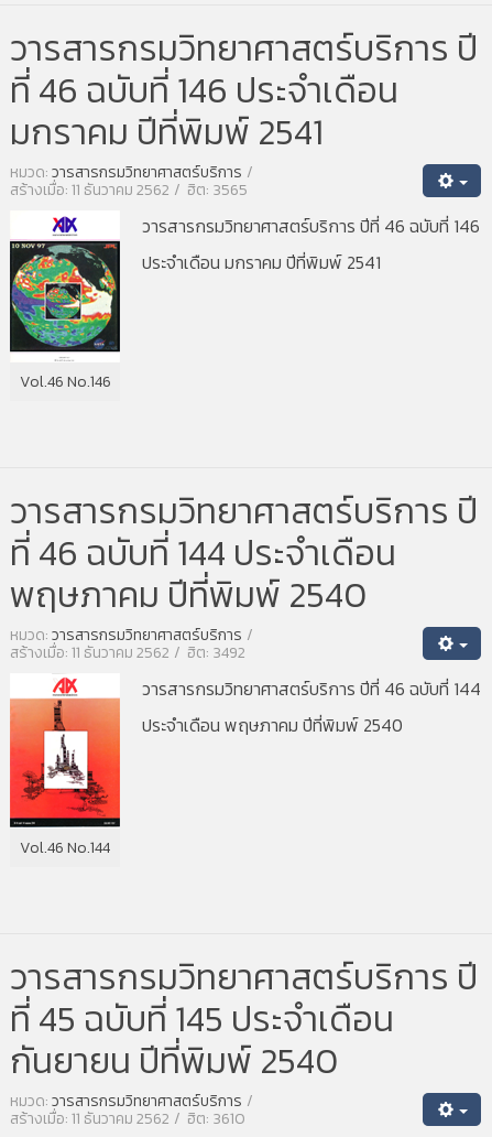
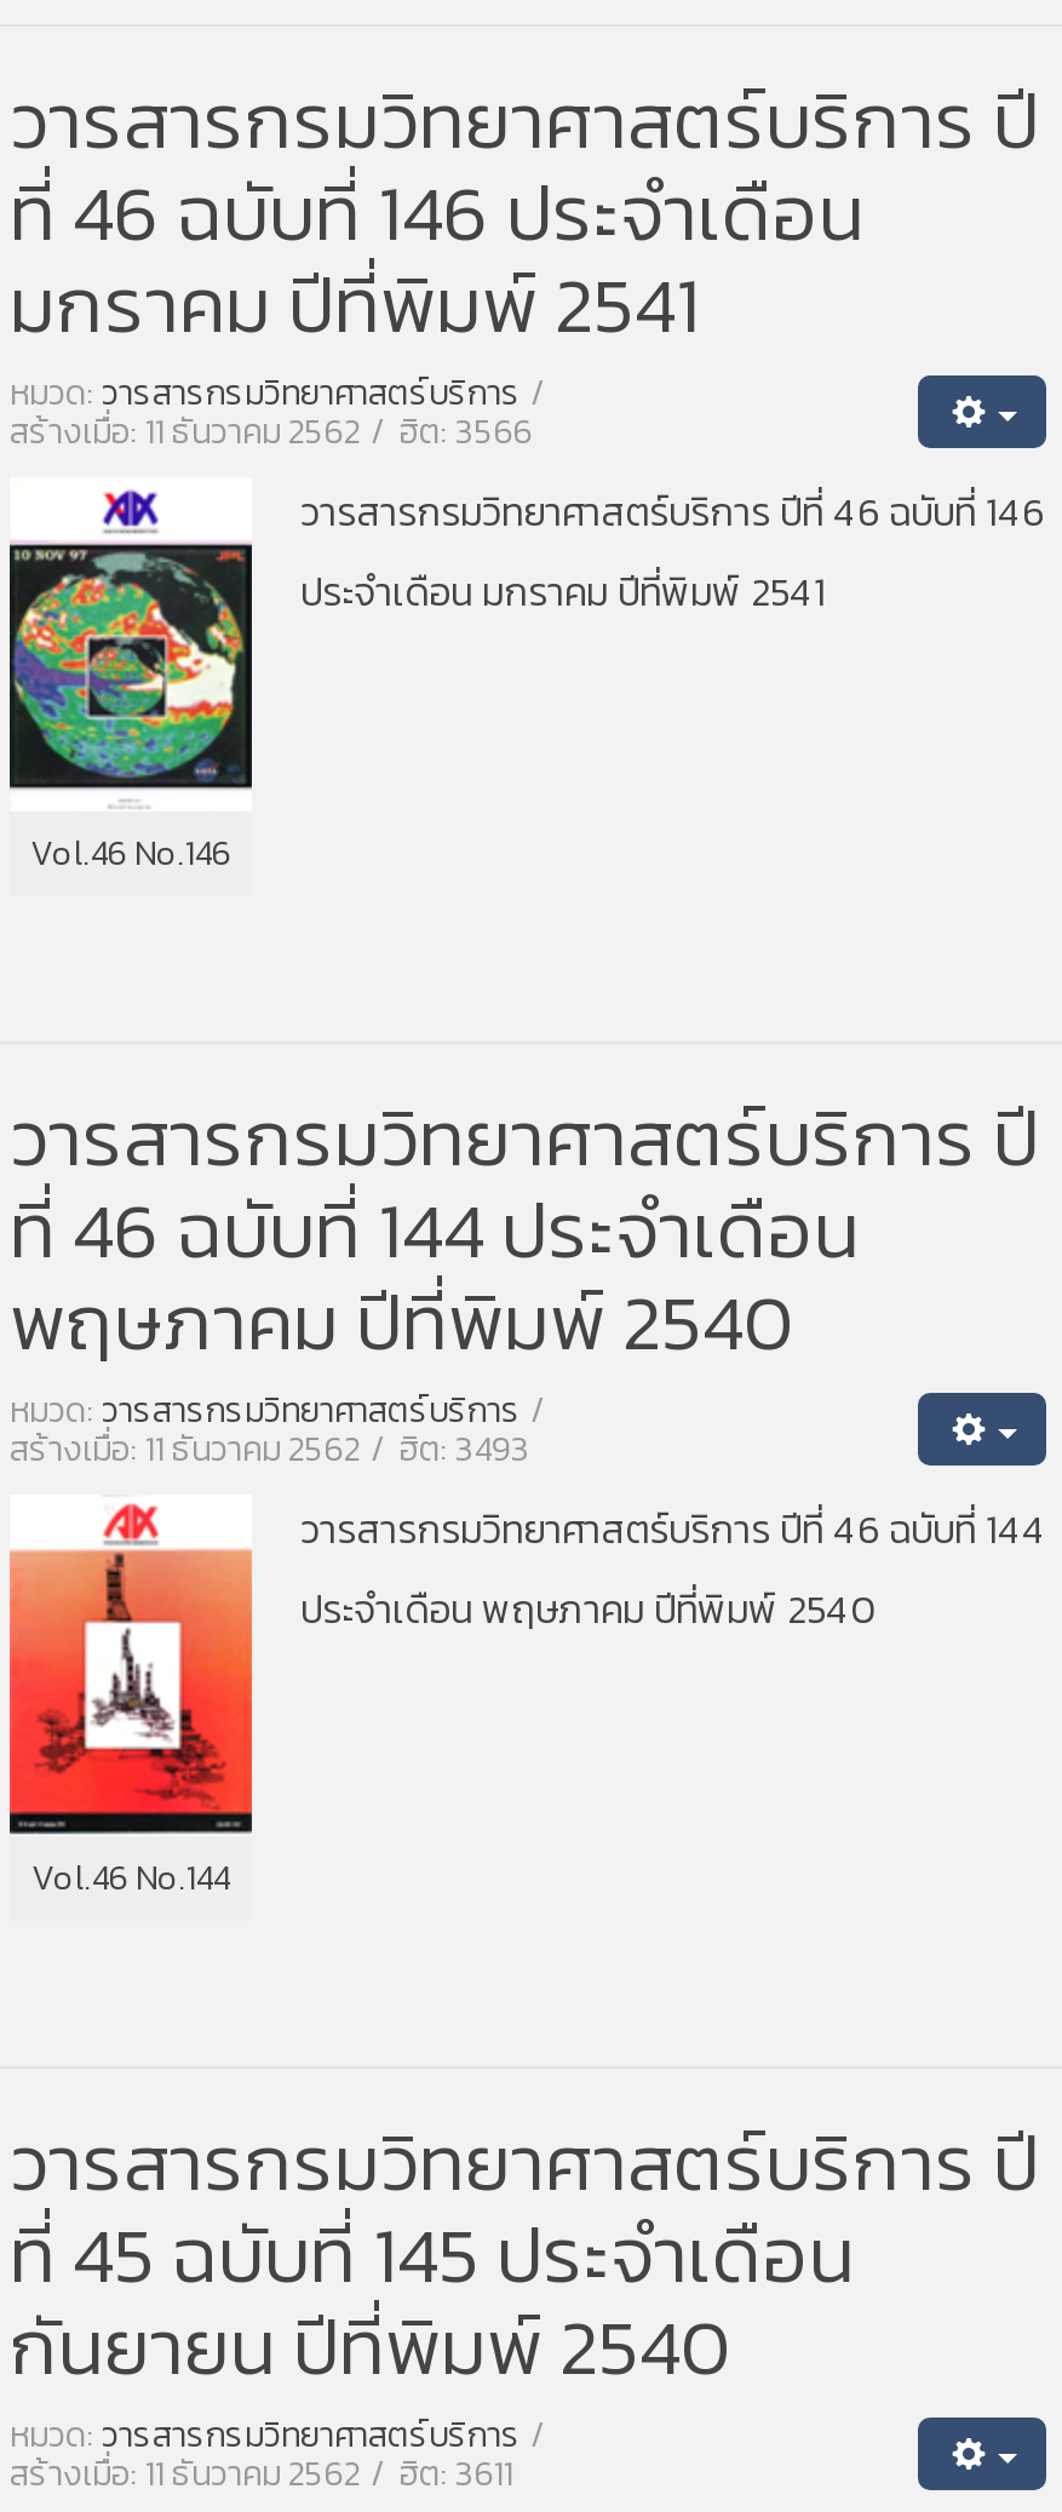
[10,179,248,202] สร้างเมื่อ: 11 ธันวาคม 2562 ฮิต: 3565 -> [10,408,533,459] สร้างเมื่อ: 11 ธันวาคม 2562 ฮิต: 3566
[10,642,245,665] สร้างเมื่อ: 11 ธันวาคม 2562 ฮิต: 3492 -> [10,1425,530,1476] สร้างเมื่อ: 11 ธันวาคม 2562 ฮิต: 3493
[10,1108,245,1131] สร้างเมื่อ: 11 ธันวาคม 2562 ฮิต: 3610 -> [10,2450,513,2501] สร้างเมื่อ: 11 ธันวาคม 2562 ฮิต: 3611

